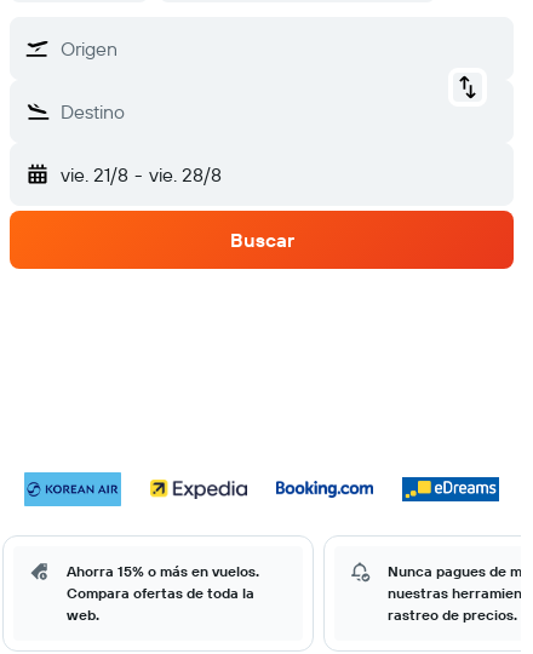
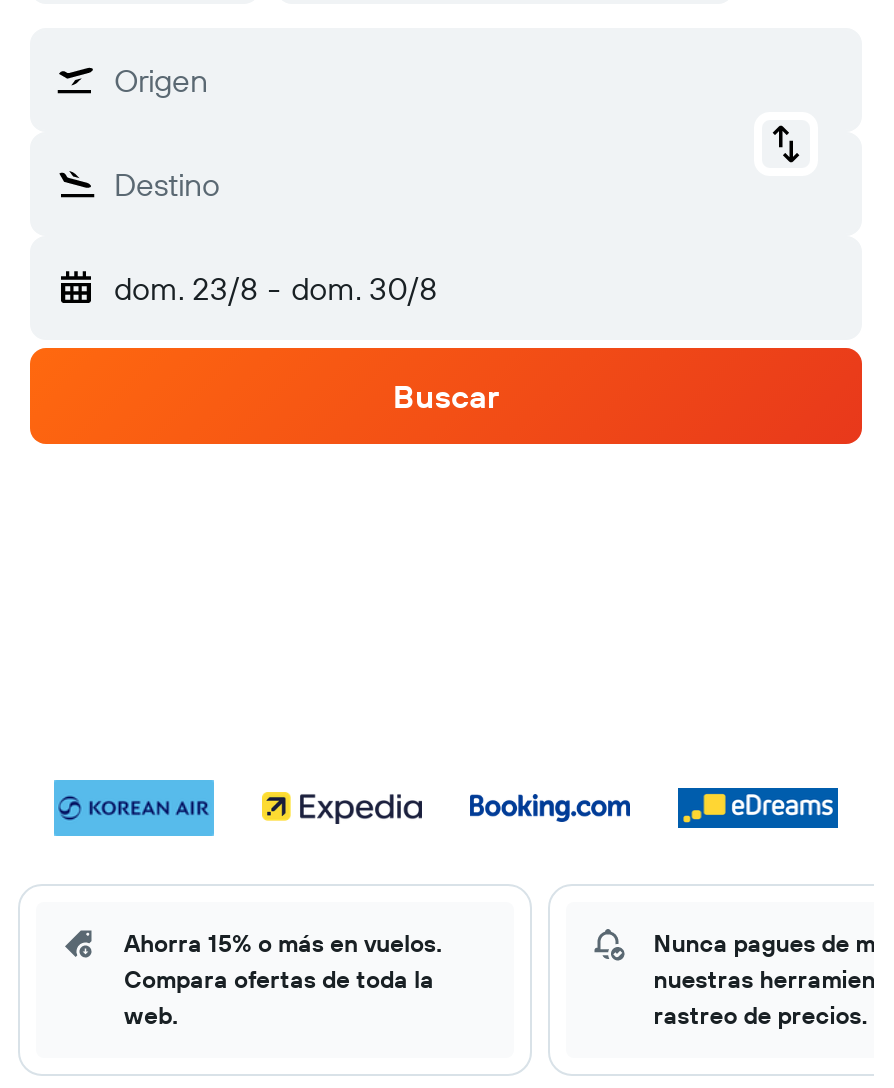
[61,162,221,187] vie. 21/8 - vie. 28/8 -> [114,268,437,308] dom. 23/8 - dom. 30/8

